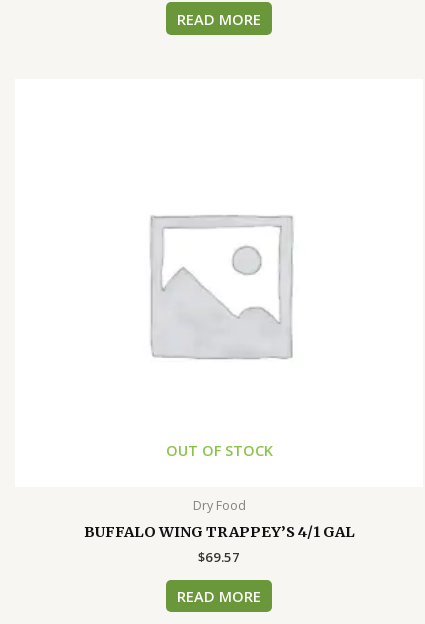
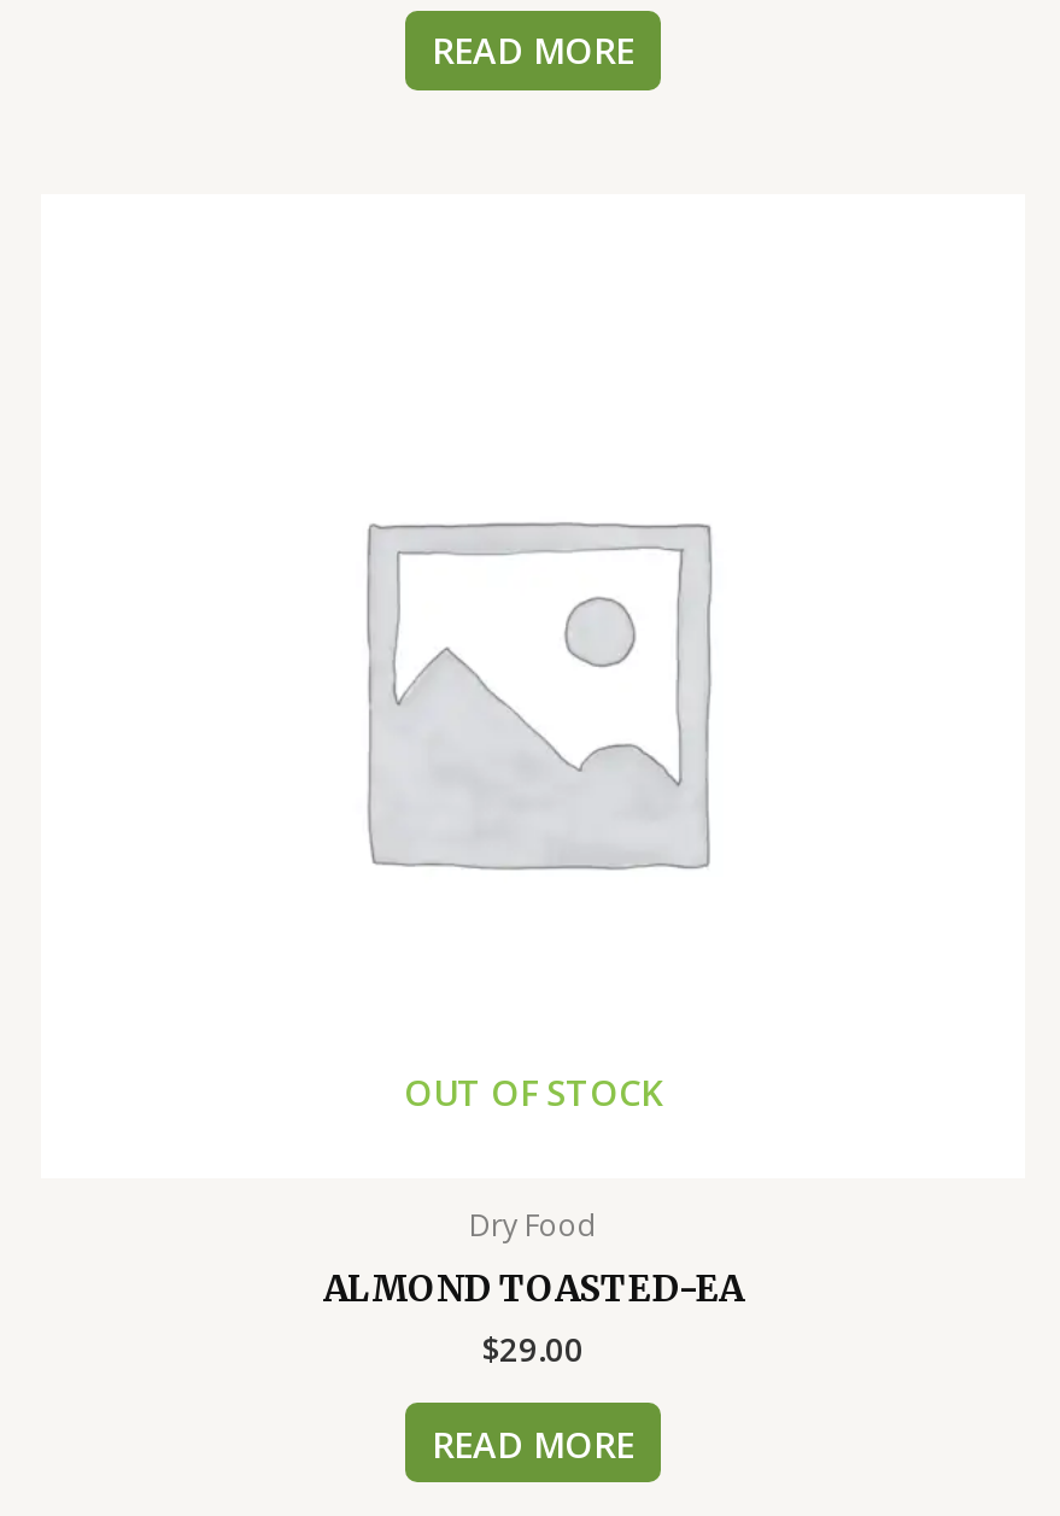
[83,523,354,566] BUFFALO WING TRAPPEY’S 4/1 GAL | $69.57 -> [323,1269,743,1371] ALMOND TOASTED-EA | $29.00

